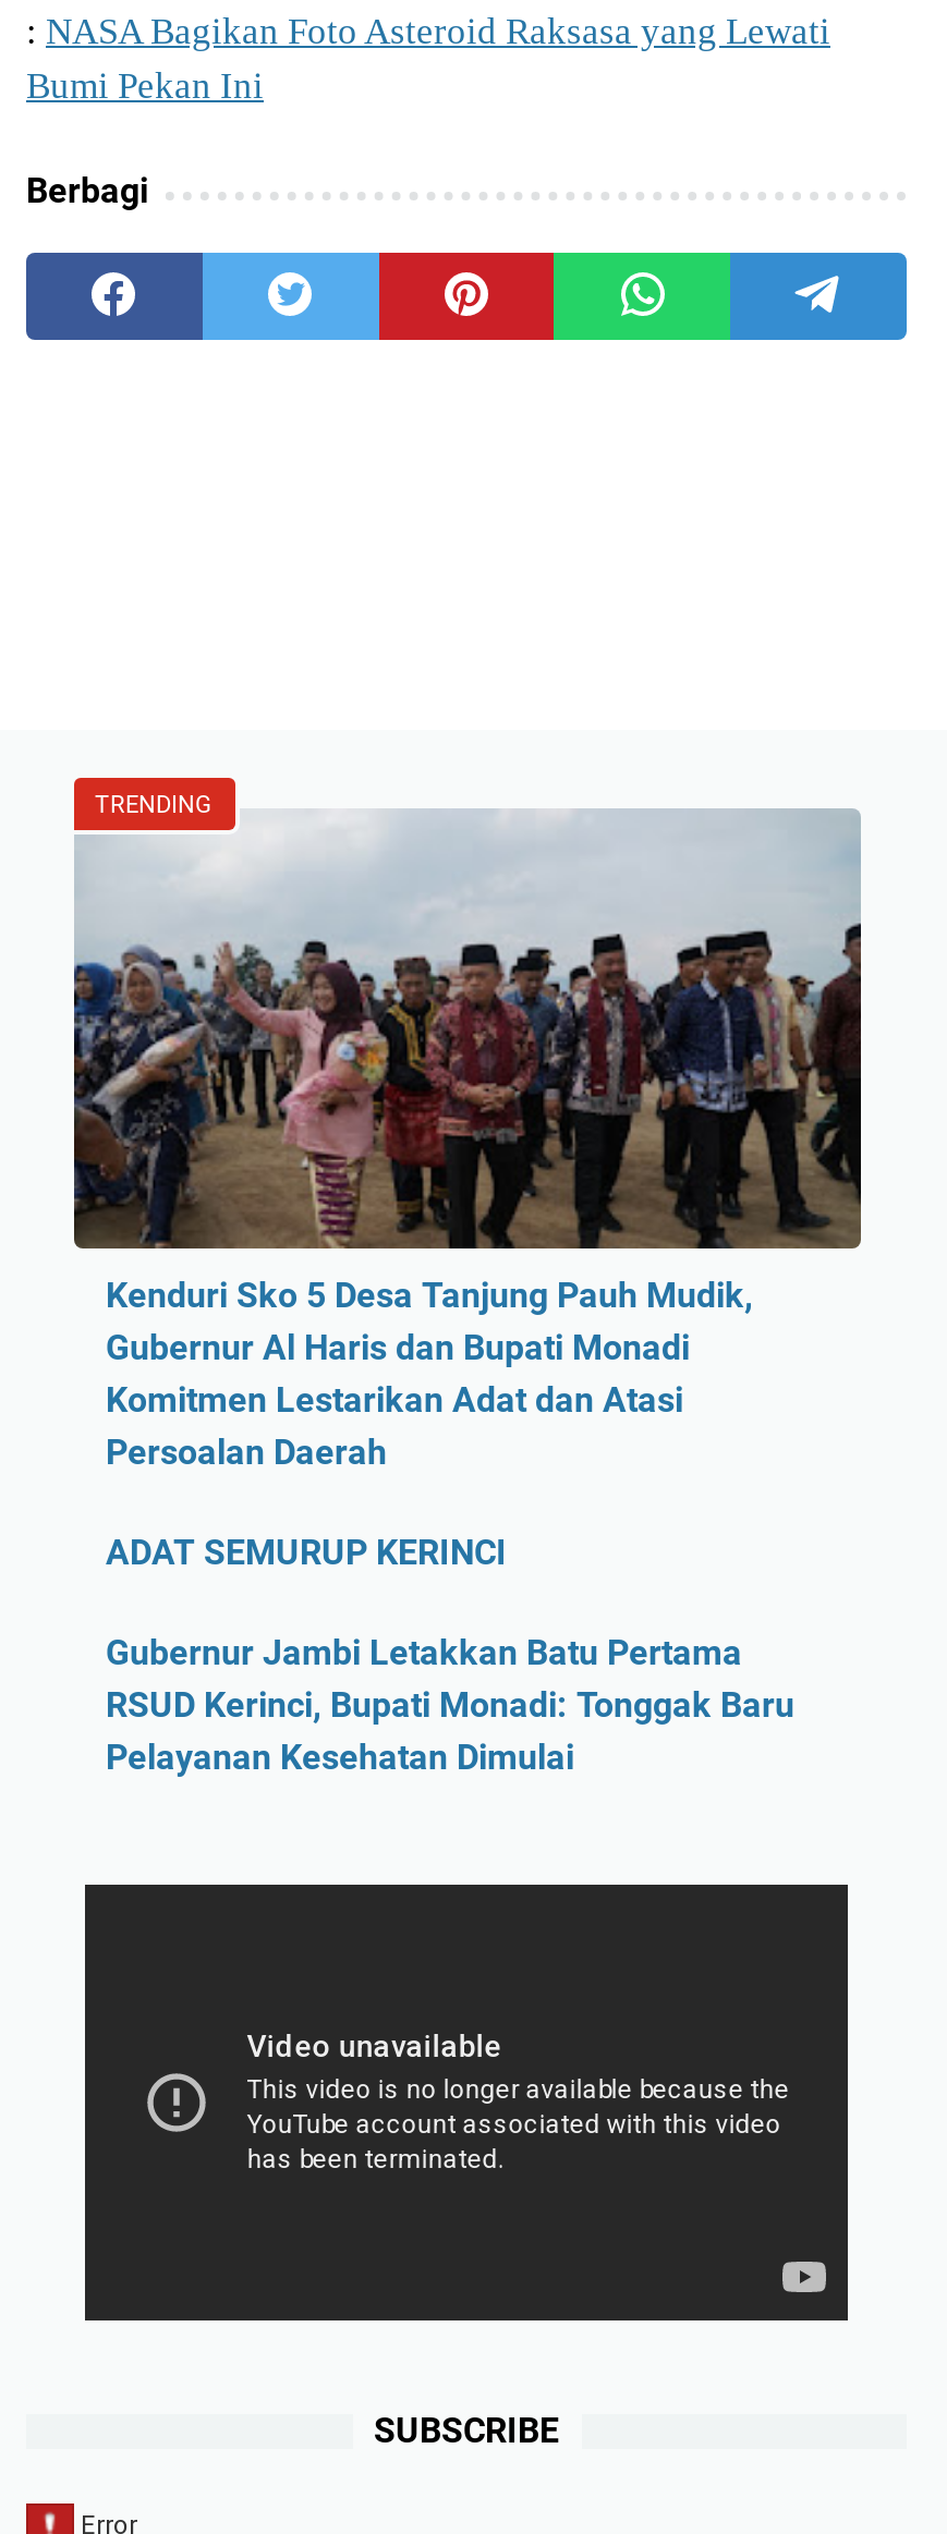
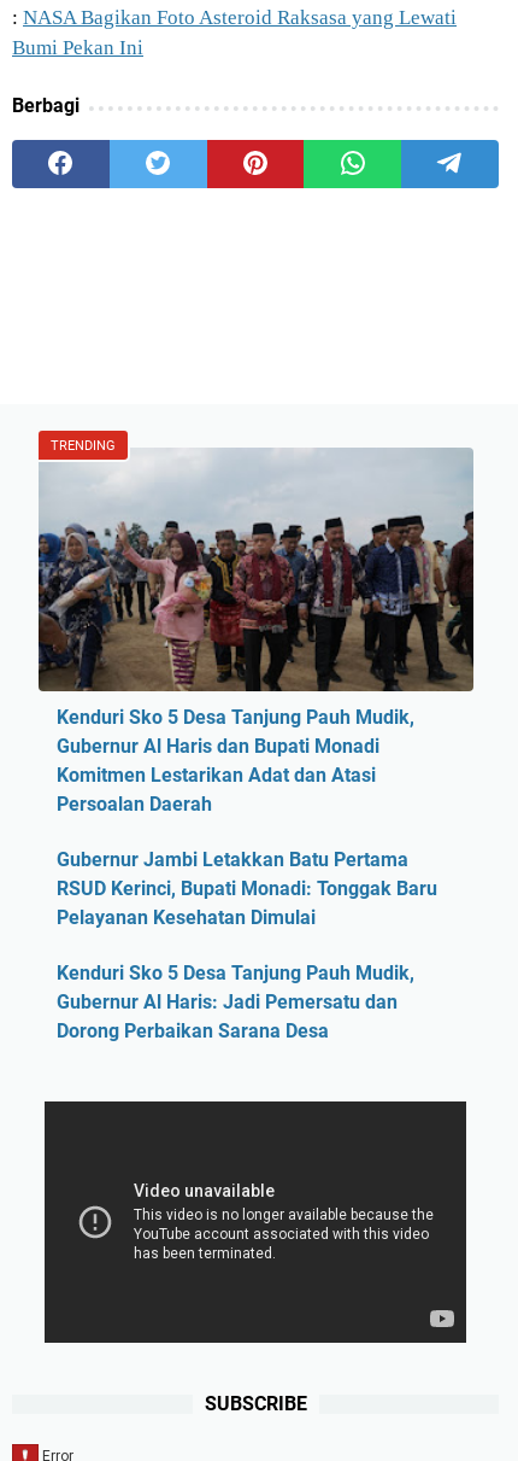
[106,1531,507,1573] ADAT SEMURUP KERINCI -> none
moved [106,1632,794,1778] -> [56,848,437,929]: Gubernur Jambi Letakkan Batu Pertama | RSUD Kerinci, Bupati Monadi: Tonggak Baru | Pelayanan Kesehatan Dimulai
none -> [56,961,414,1042] Kenduri Sko 5 Desa Tanjung Pauh Mudik, | Gubernur Al Haris: Jadi Pemersatu dan | Dorong Perbaikan Sarana Desa

